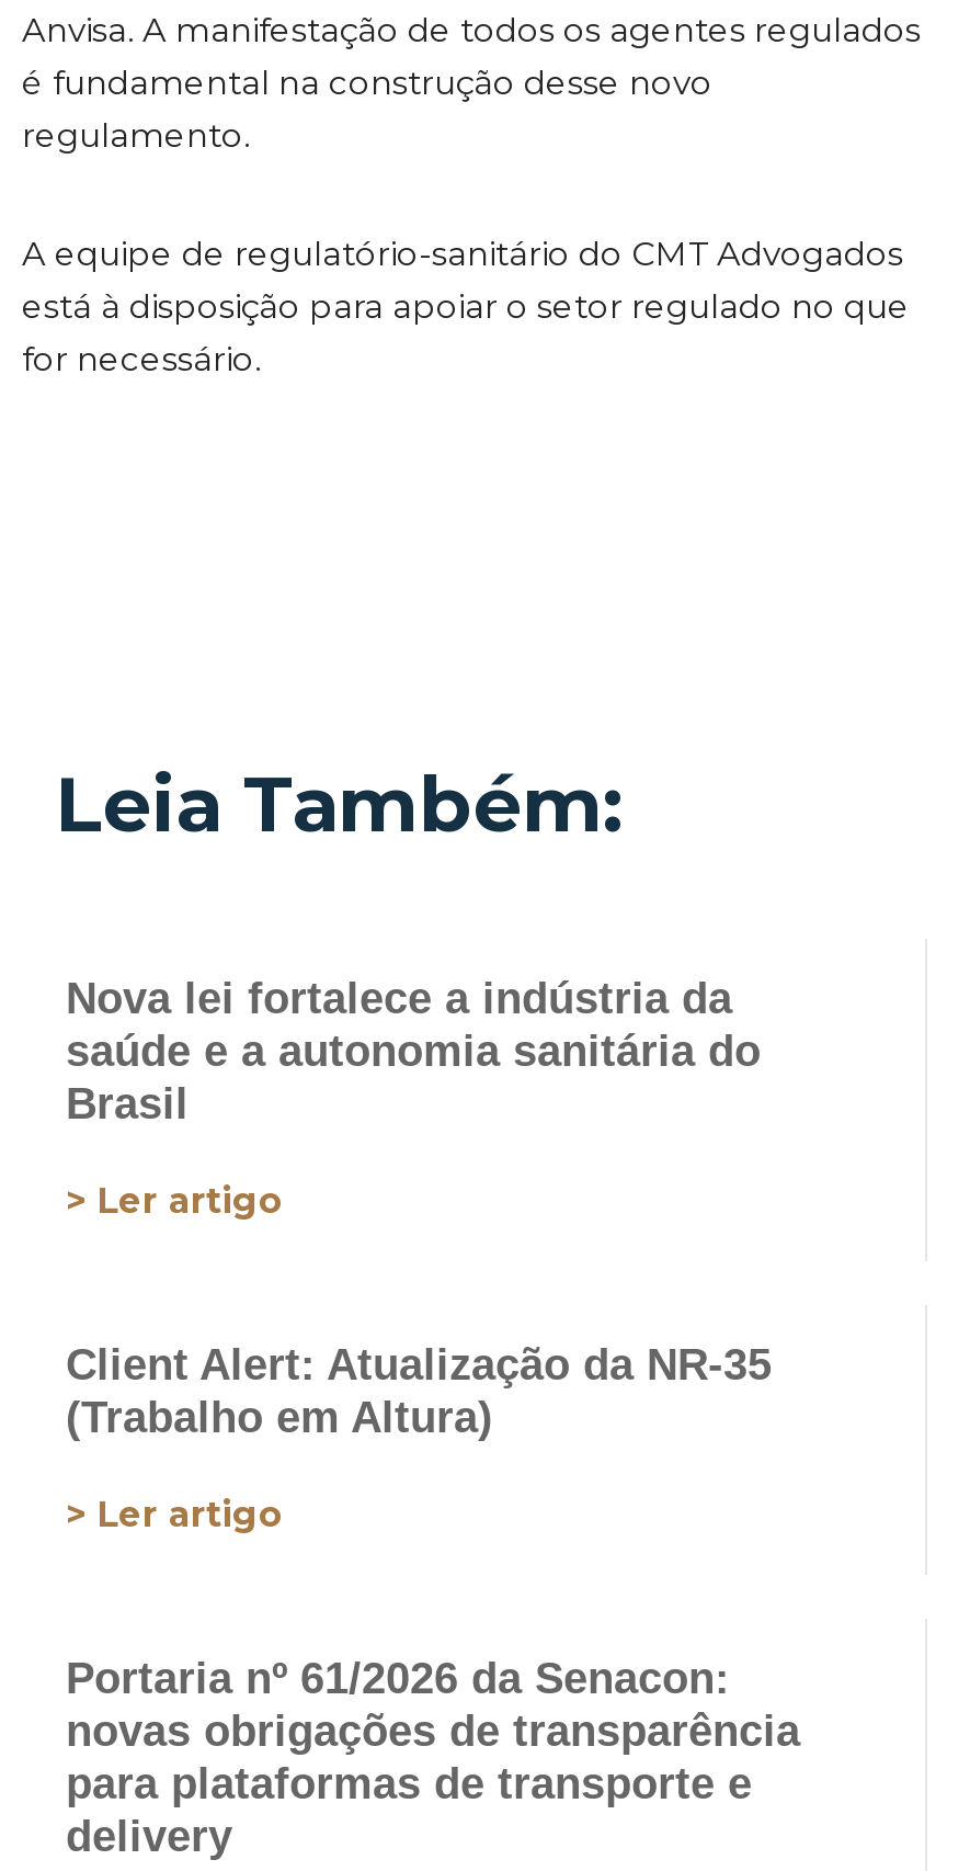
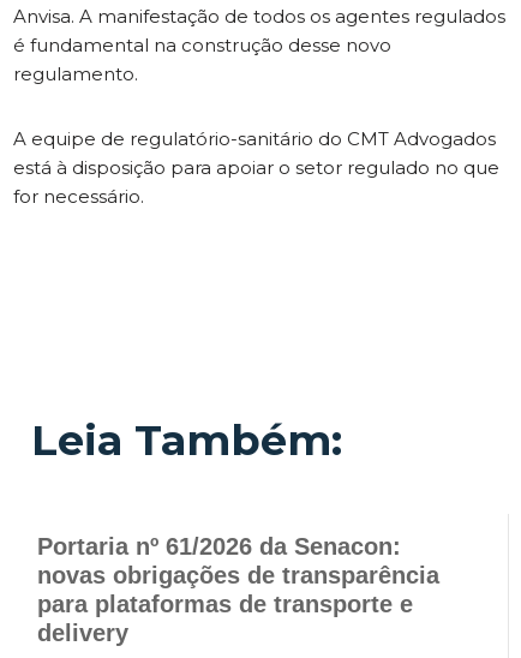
[66,974,772,1535] Nova lei fortalece a indústria da | saúde e a autonomia sanitária do | Brasil | > Ler artigo | Client Alert: Atualização da NR-35 | (Trabalho em Altura) | > Ler artigo -> none

